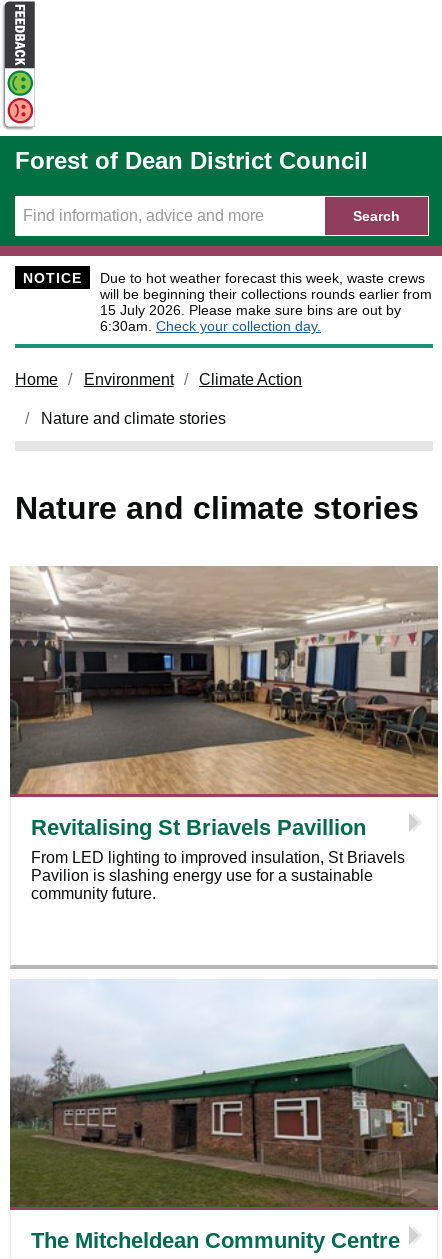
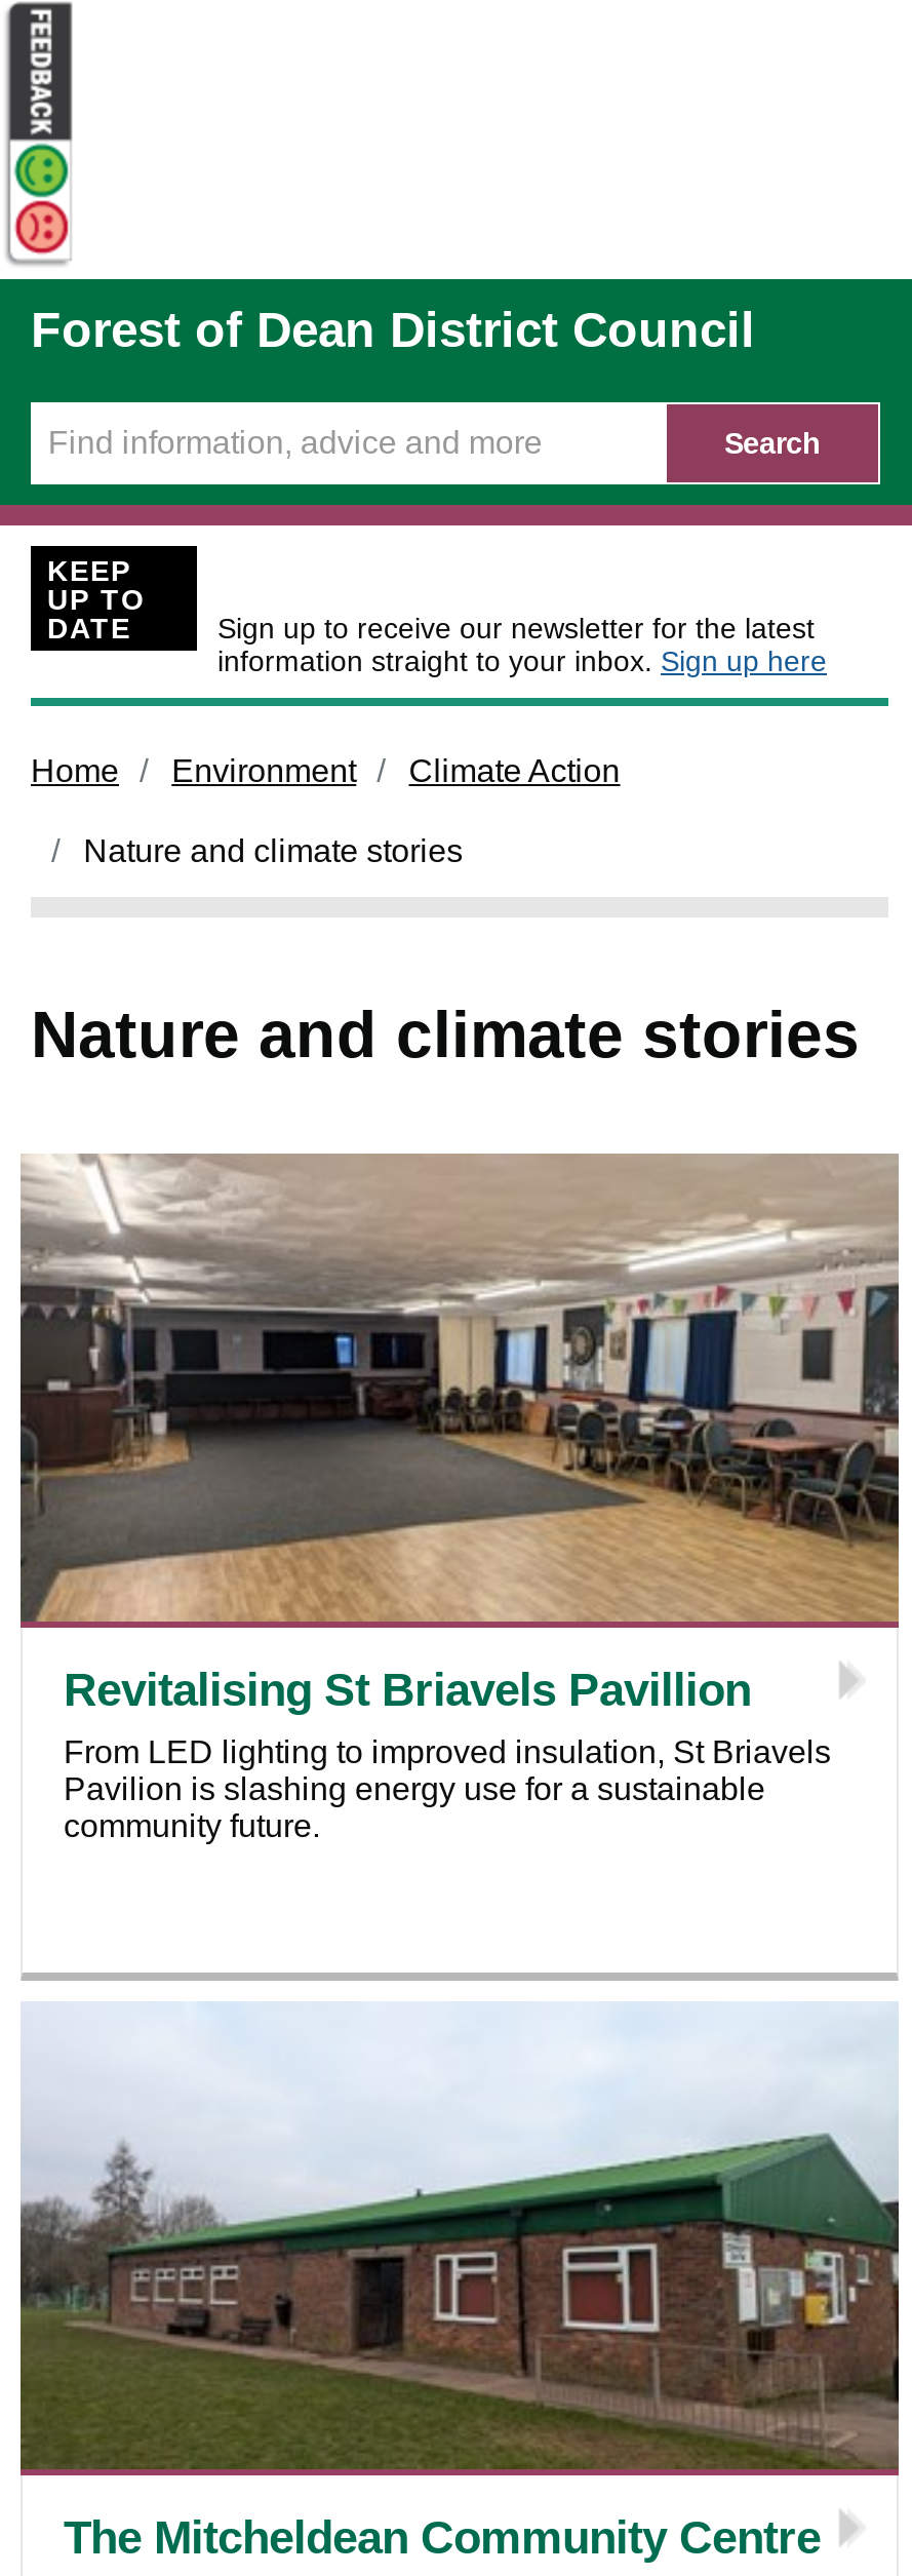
[23,270,432,334] NOTICE | Due to hot weather forecast this week, waste crews | will be beginning their collections rounds earlier from | 15 July 2026. Please make sure bins are out by | 6:30am. Check your collection day. -> [47,554,827,677] KEEP | UP TO | DATE | Sign up to receive our newsletter for the latest | information straight to your inbox. Sign up here

